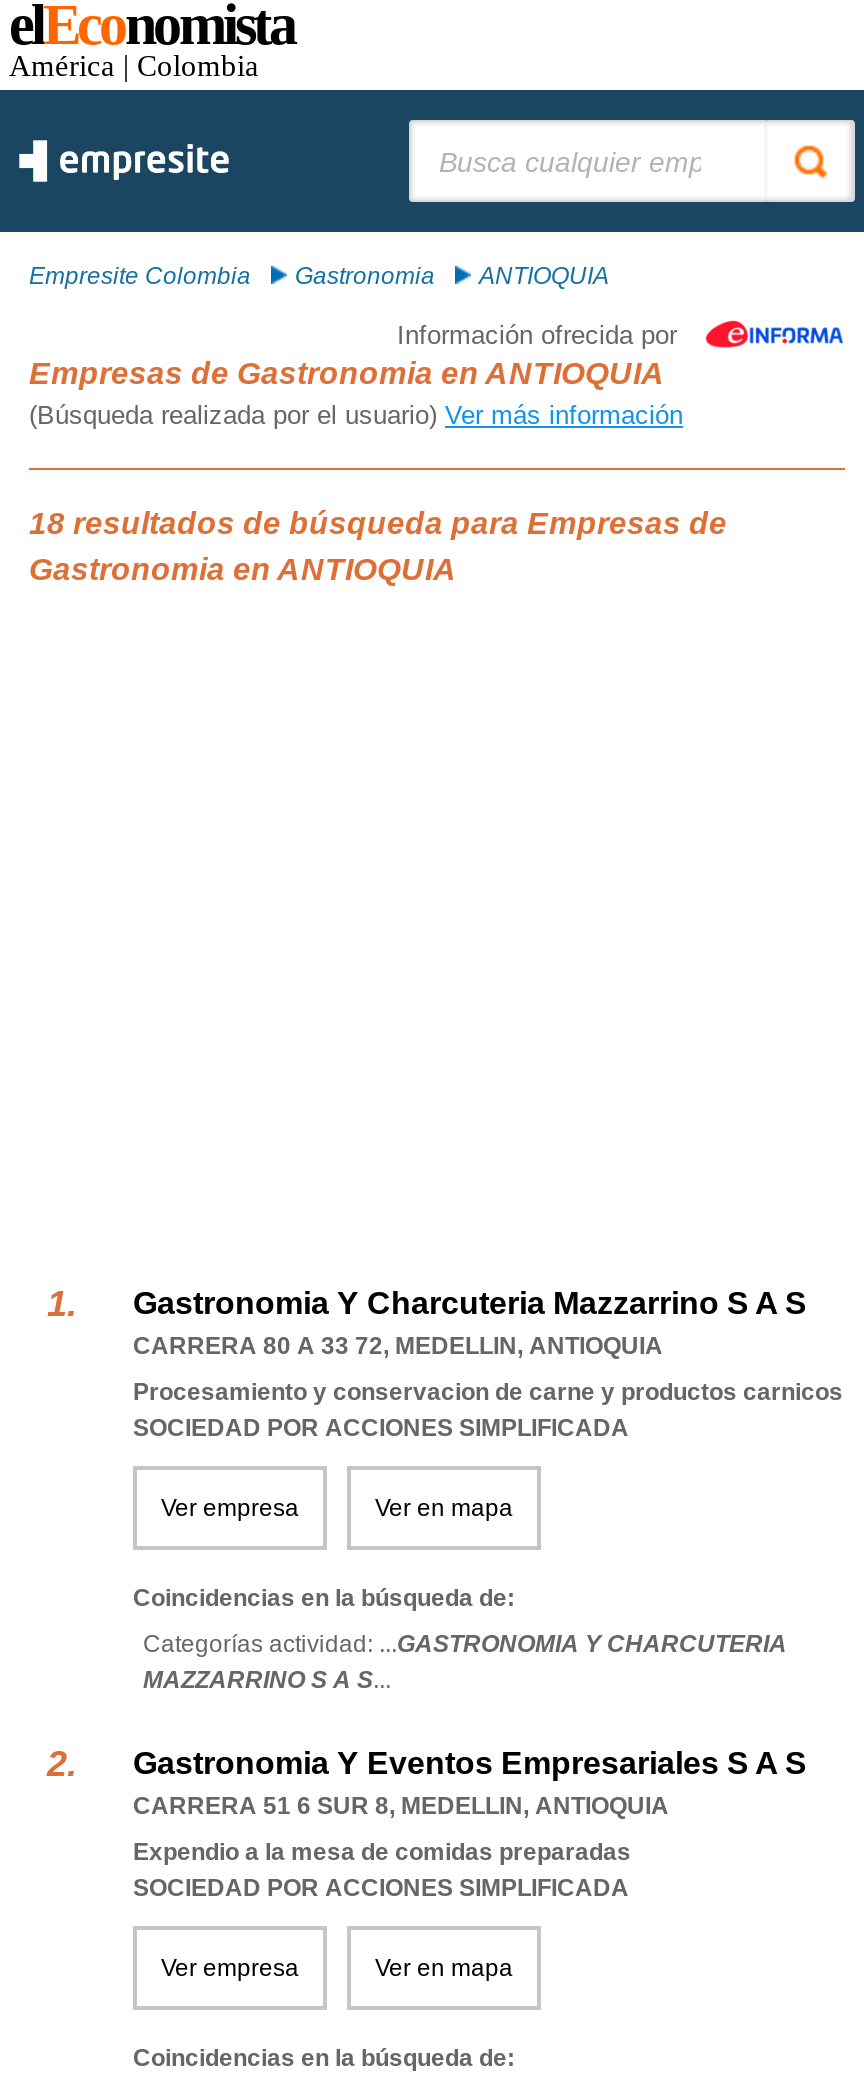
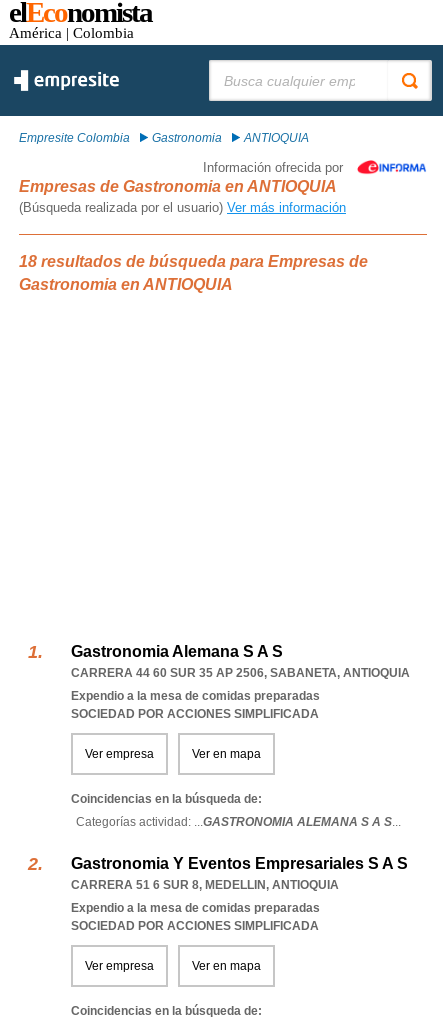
[133,1286,807,1360] Gastronomia Y Charcuteria Mazzarrino S A S | CARRERA 80 A 33 72, MEDELLIN, ANTIOQUIA -> [71,643,410,680] Gastronomia Alemana S A S | CARRERA 44 60 SUR 35 AP 2506, SABANETA, ANTIOQUIA
[133,1378,843,1406] Procesamiento y conservacion de carne y productos carnicos -> [71,689,320,703] Expendio a la mesa de comidas preparadas
[143,1630,787,1694] Categorías actividad: ...GASTRONOMIA Y CHARCUTERIA | MAZZARRINO S A S... -> [76,815,401,829] Categorías actividad: ...GASTRONOMIA ALEMANA S A S...

